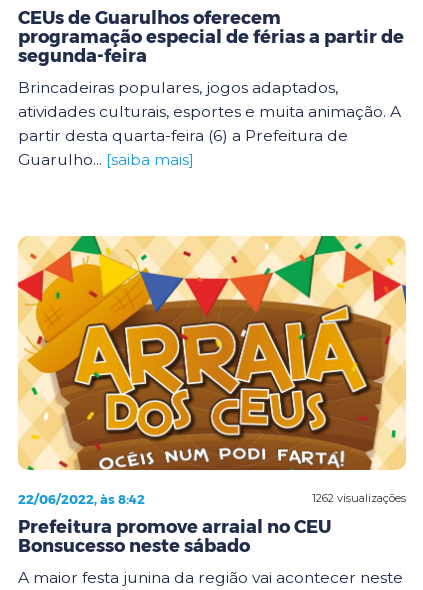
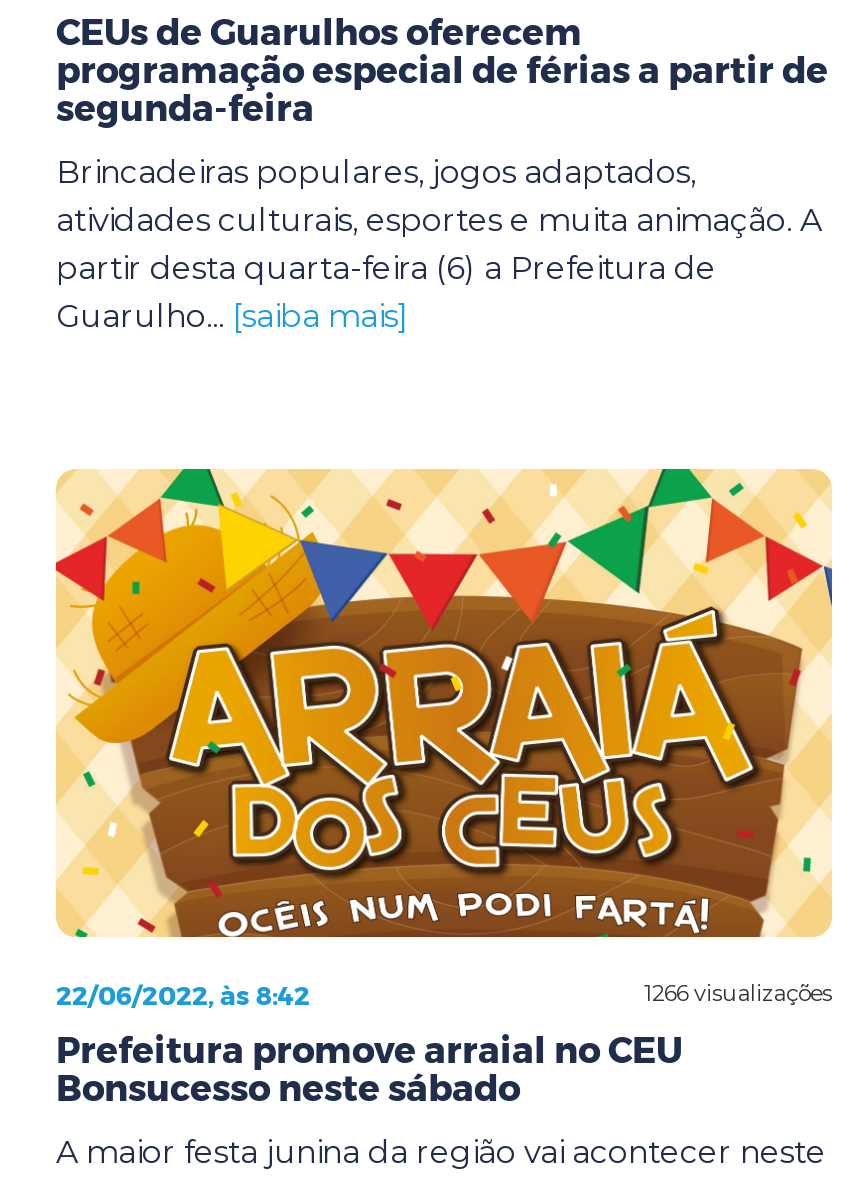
[312,491,406,505] 1262 visualizações -> [644,979,832,1007] 1266 visualizações

